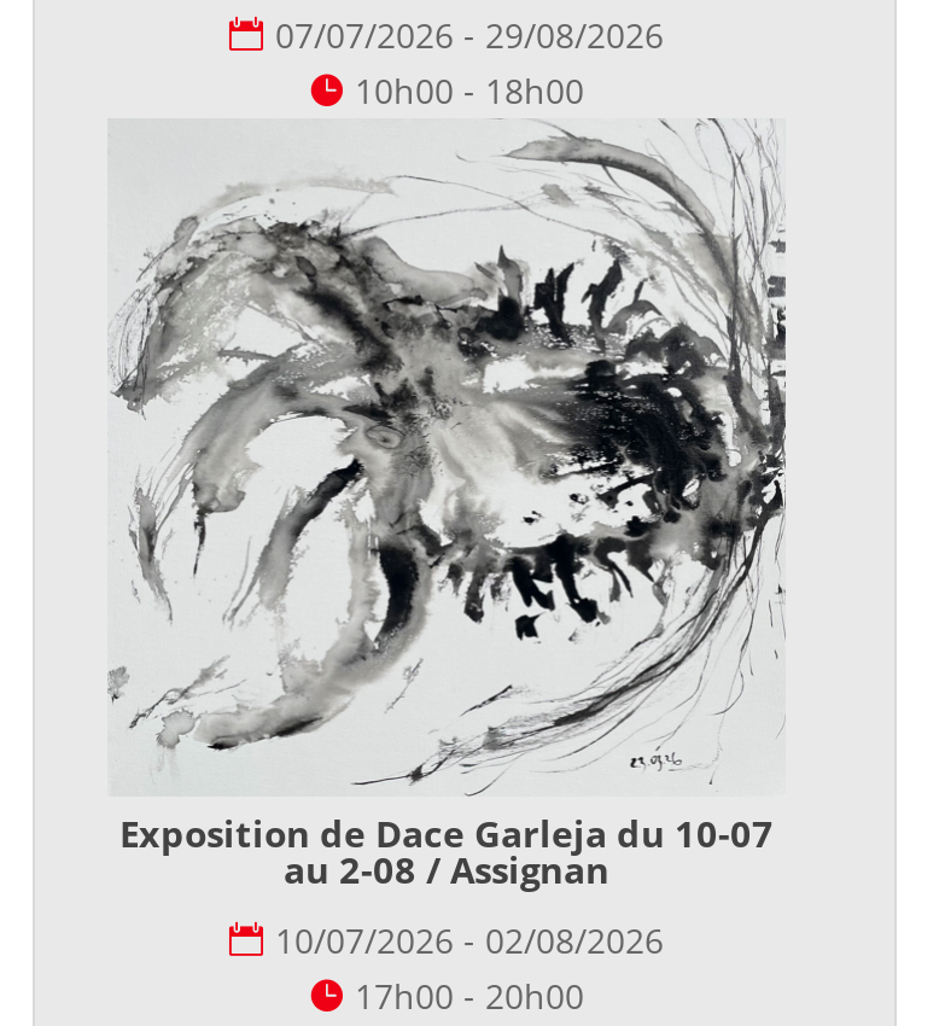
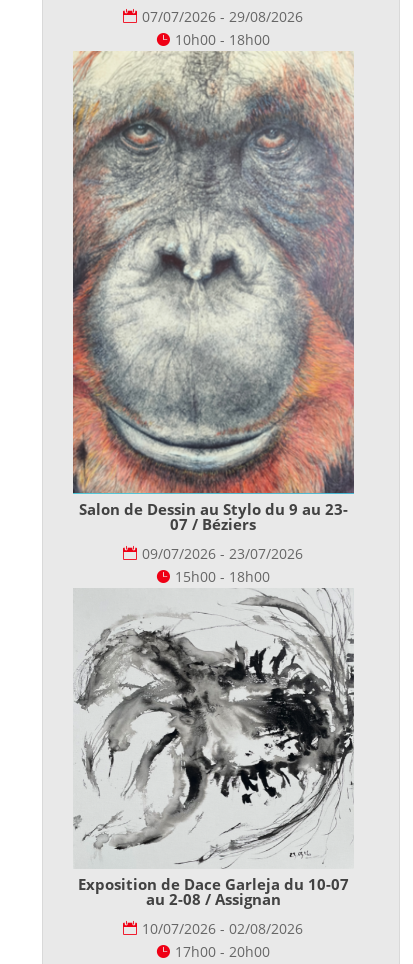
none -> [72,51,355,586] [image] | Salon de Dessin au Stylo du 9 au 23- | 07 / Béziers | 09/07/2026 - 23/07/2026 | 15h00 - 18h00

